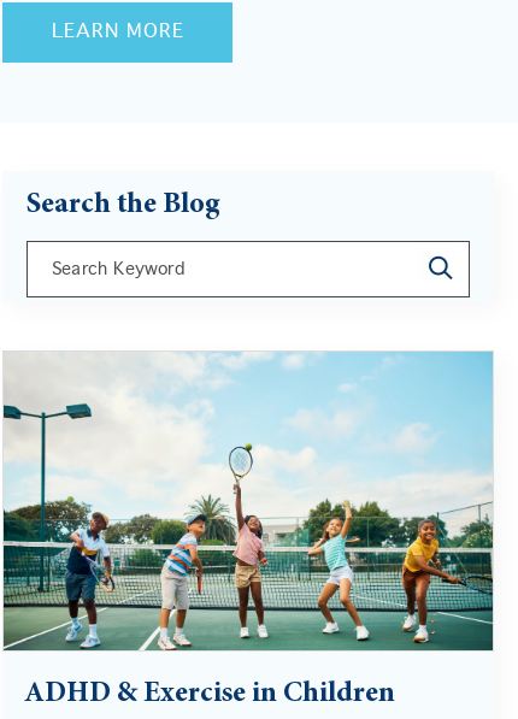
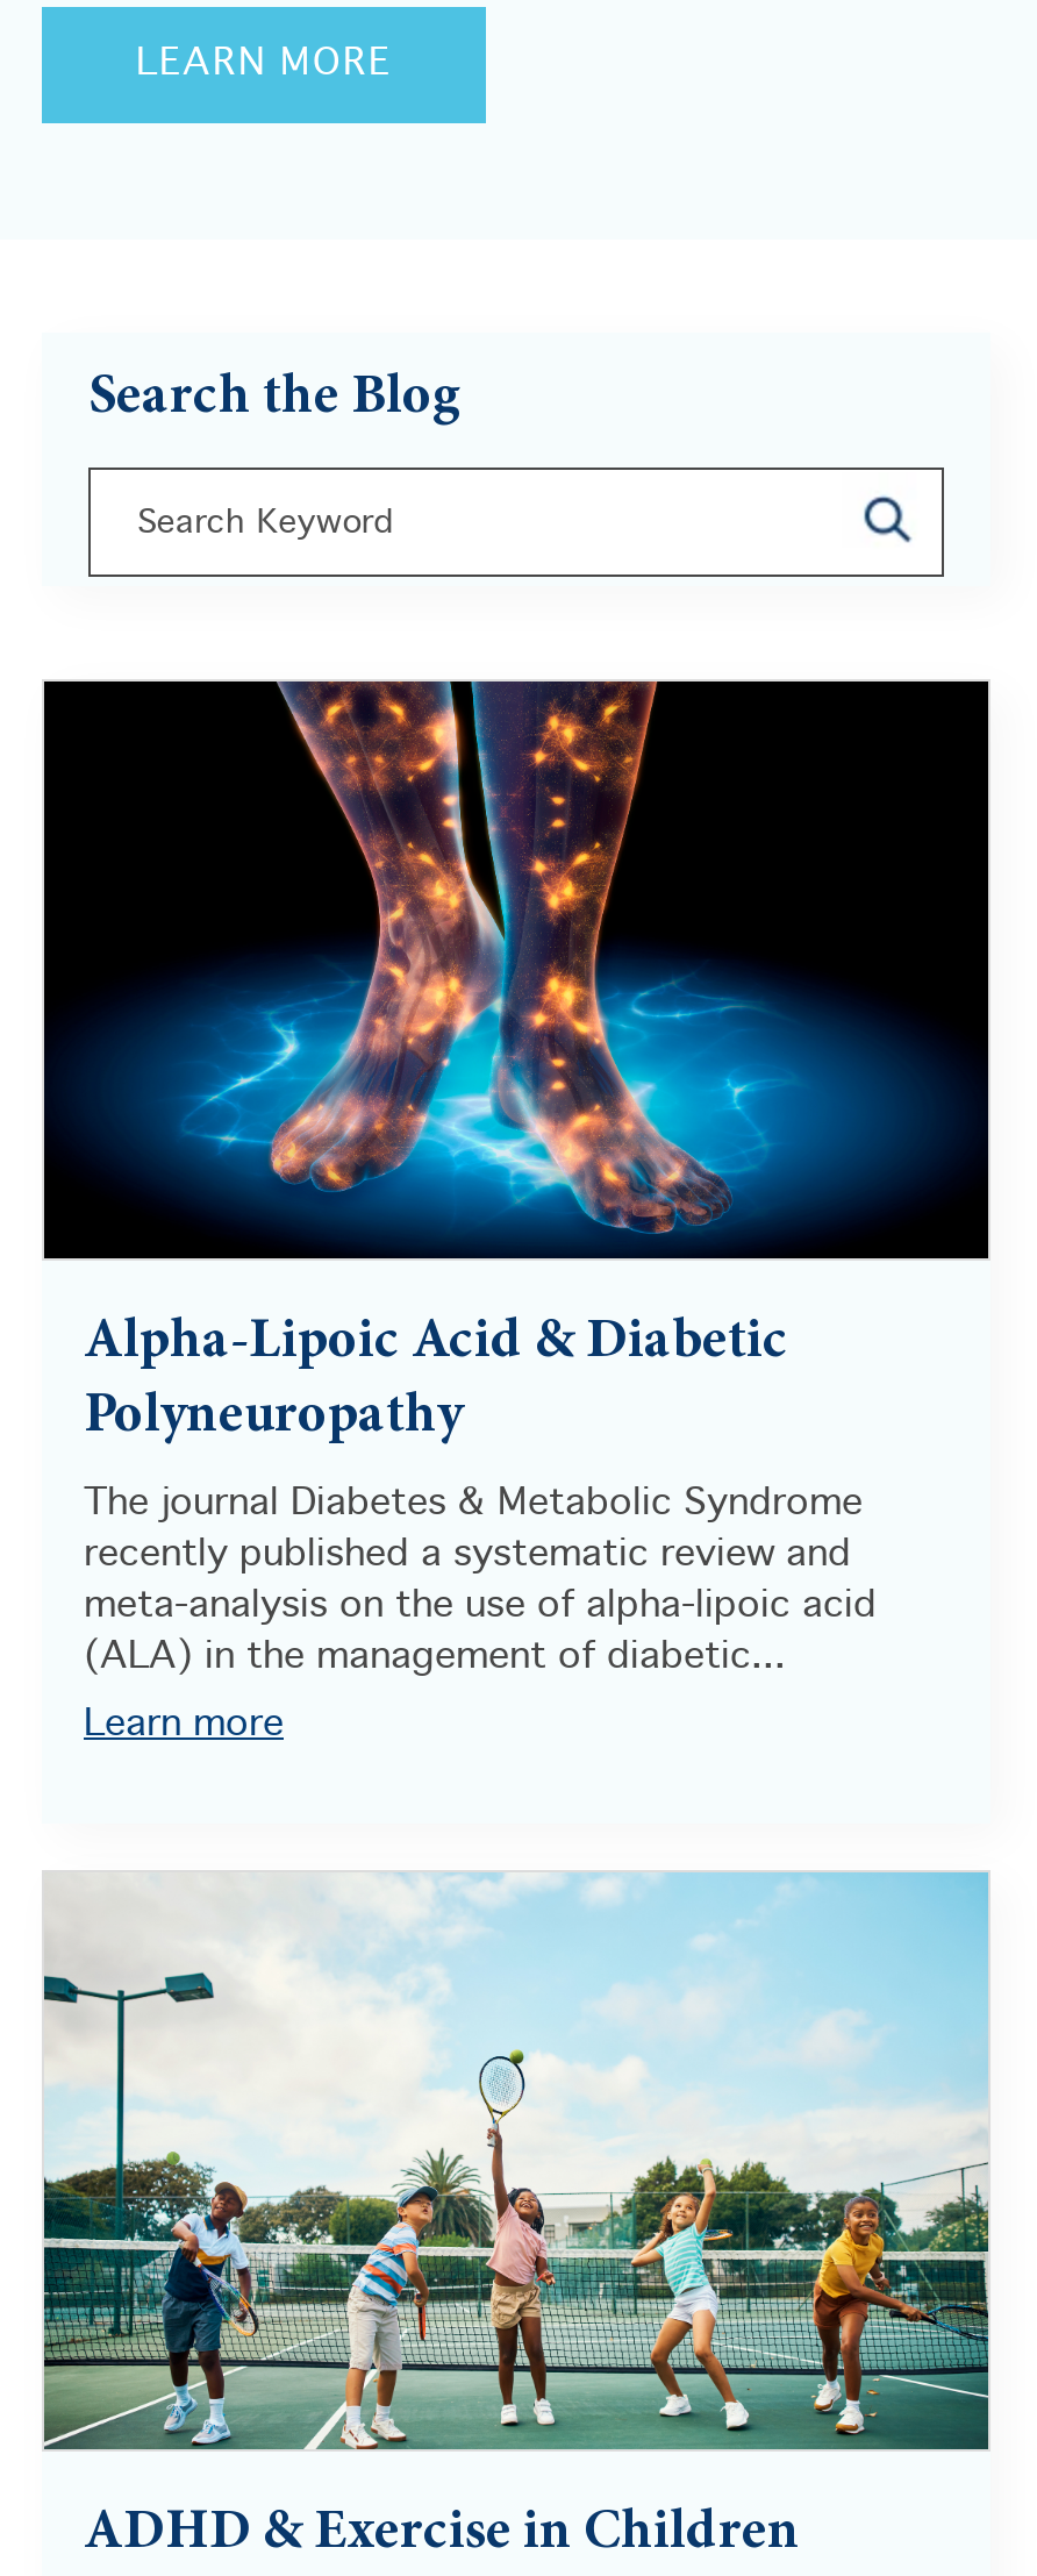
none -> [42,679,990,1744] [image] | Alpha-Lipoic Acid & Diabetic | Polyneuropathy | The journal Diabetes & Metabolic Syndrome | recently published a systematic review and | meta-analysis on the use of alpha-lipoic acid | (ALA) in the management of diabetic... | Learn more

